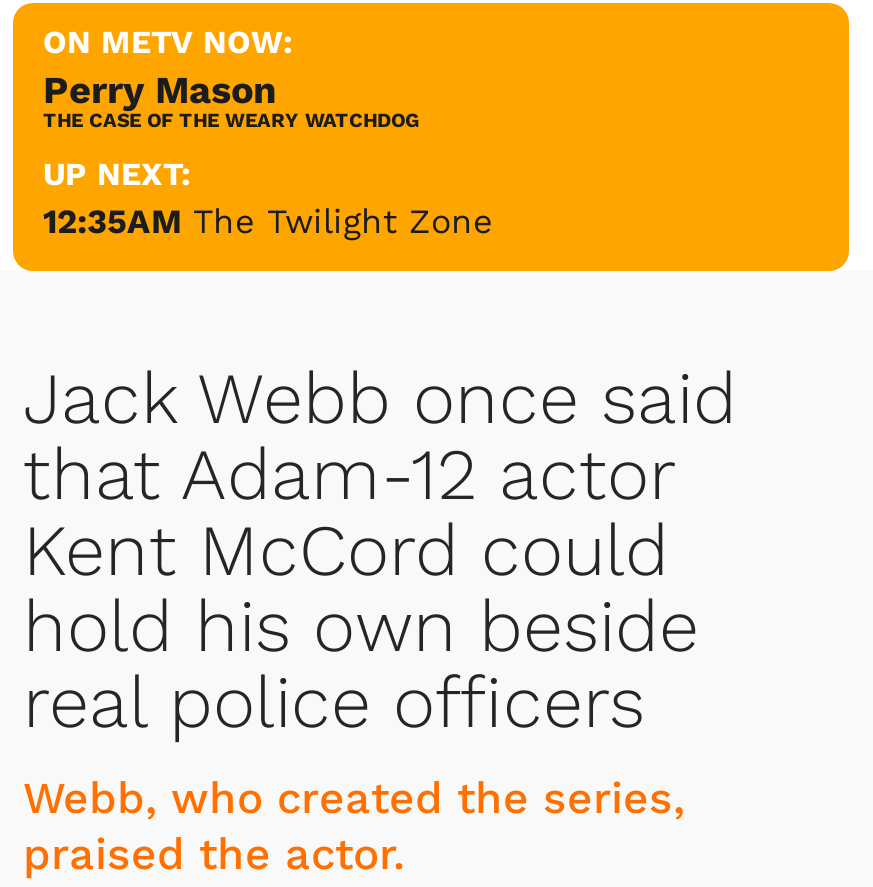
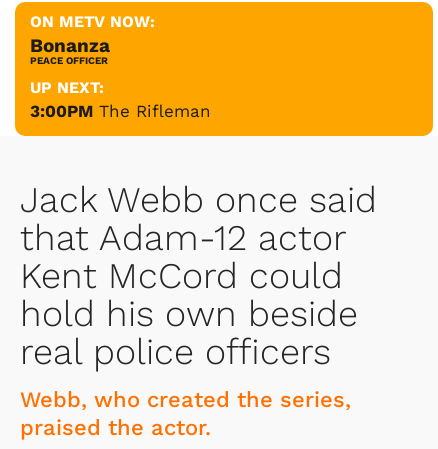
[43,66,419,130] Perry Mason | THE CASE OF THE WEARY WATCHDOG -> [30,33,110,65] Bonanza | PEACE OFFICER
[43,200,493,240] 12:35AM The Twilight Zone -> [30,100,211,120] 3:00PM The Rifleman

